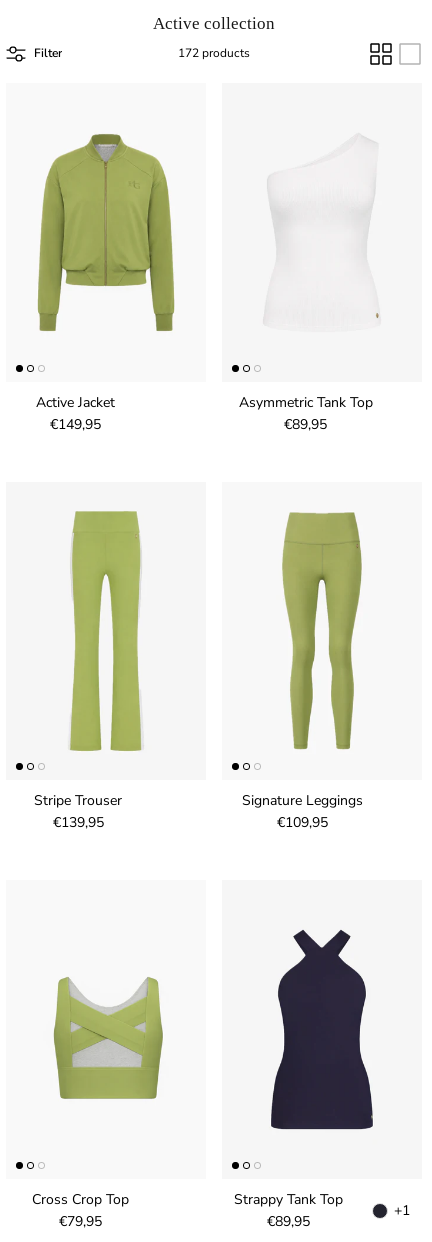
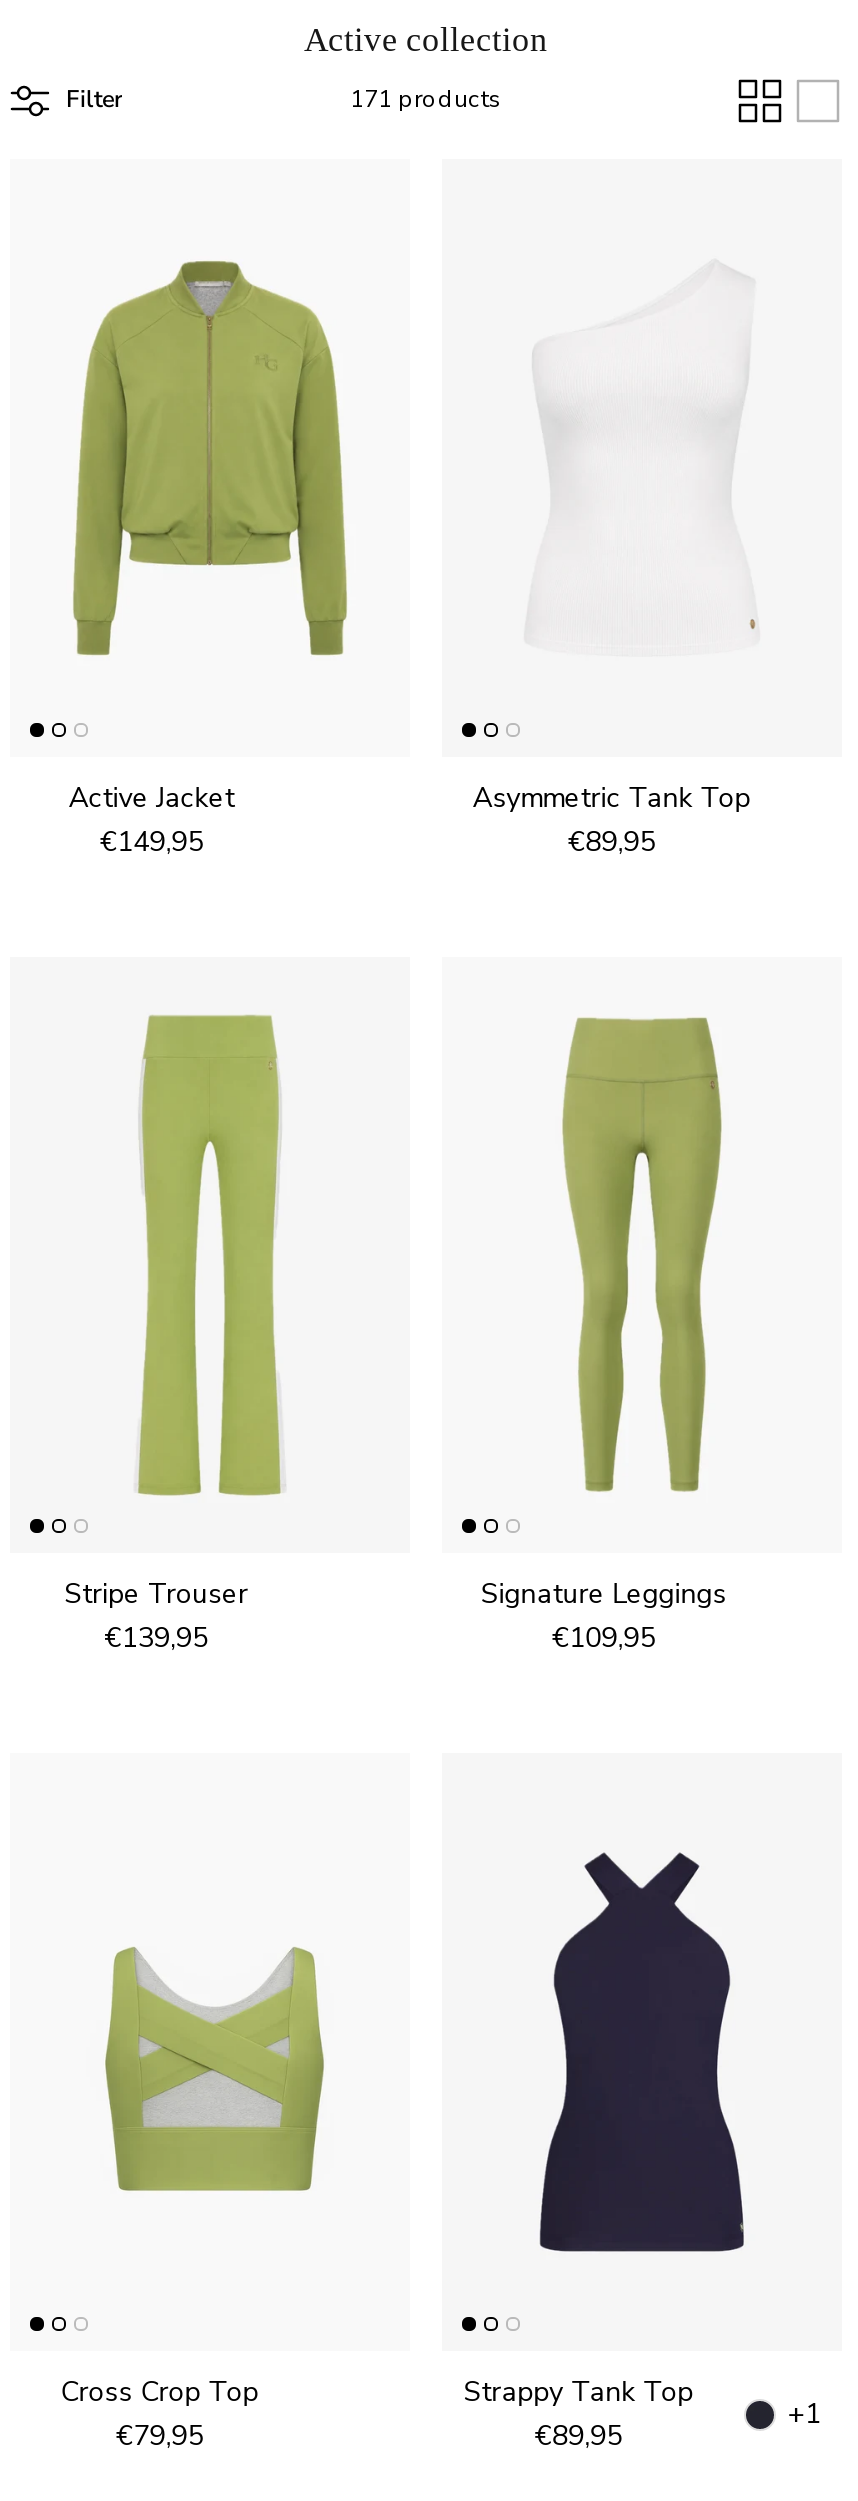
[178,45,250,61] 172 products -> [350,83,502,115] 171 products

